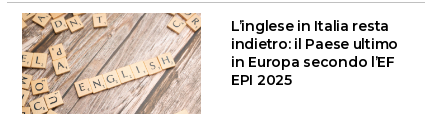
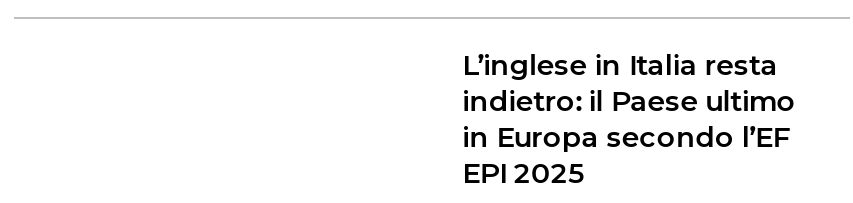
[21,12,202,115] [image] -> none

